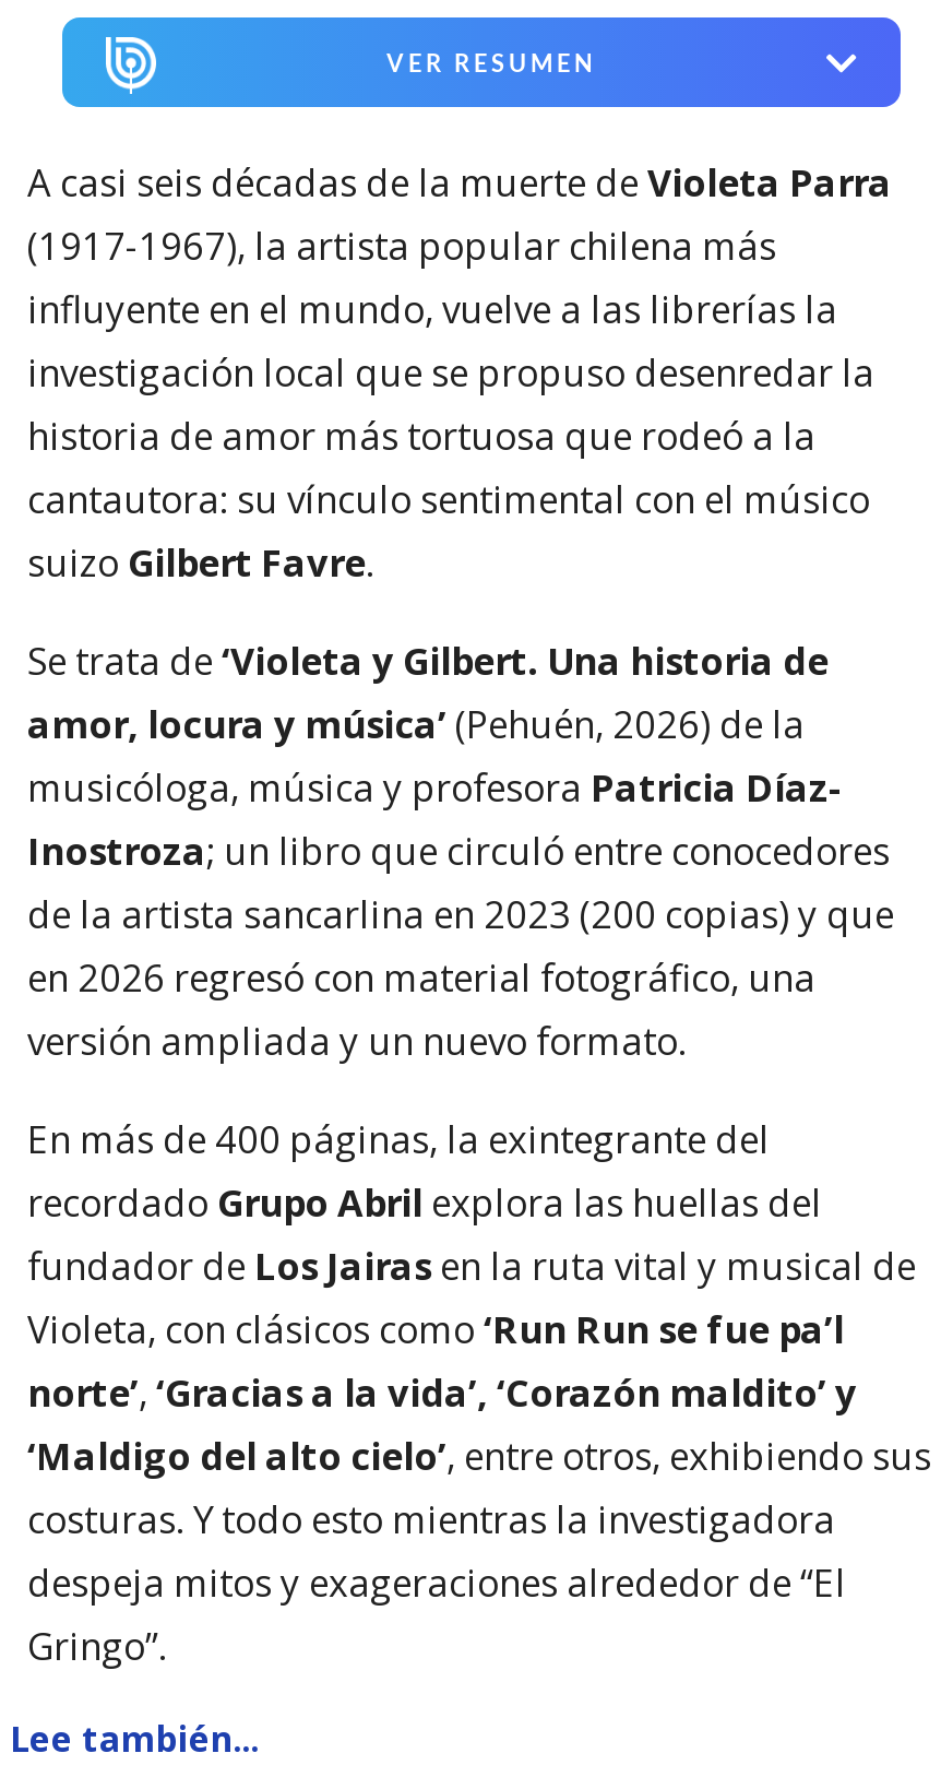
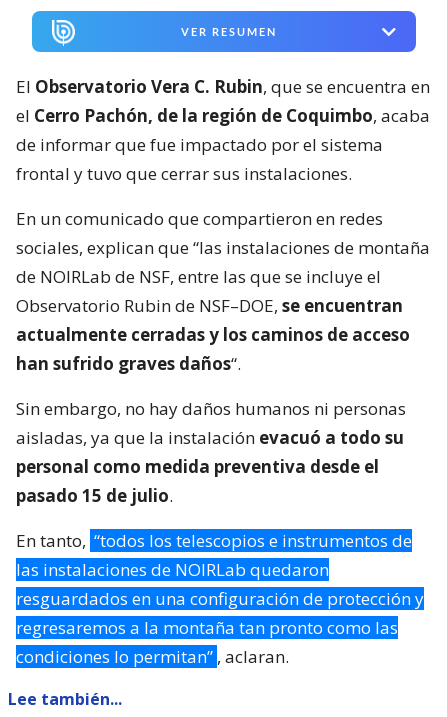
[27,157,931,1671] A casi seis décadas de la muerte de Violeta Parra | (1917-1967), la artista popular chilena más | influyente en el mundo, vuelve a las librerías la | investigación local que se propuso desenredar la | historia de amor más tortuosa que rodeó a la | cantautora: su vínculo sentimental con el músico | suizo Gilbert Favre. | Se trata de ‘Violeta y Gilbert. Una historia de | amor, locura y música’ (Pehuén, 2026) de la | musicóloga, música y profesora Patricia Díaz- | Inostroza; un libro que circuló entre conocedores | de la artista sancarlina en 2023 (200 copias) y que | en 2026 regresó con material fotográfico, una | versión ampliada y un nuevo formato. | En más de 400 páginas, la exintegrante del | recordado Grupo Abril explora las huellas del | fundador de Los Jairas en la ruta vital y musical de | Violeta, con clásicos como ‘Run Run se fue pa’l | norte’, ‘Gracias a la vida’, ‘Corazón maldito’ y | ‘Maldigo del alto cielo’, entre otros, exhibiendo sus | costuras. Y todo esto mientras la investigadora | despeja mitos y exageraciones alrededor de “El | Gringo”. -> [16,75,430,668] El Observatorio Vera C. Rubin, que se encuentra en | el Cerro Pachón, de la región de Coquimbo, acaba | de informar que fue impactado por el sistema | frontal y tuvo que cerrar sus instalaciones. | En un comunicado que compartieron en redes | sociales, explican que “las instalaciones de montaña | de NOIRLab de NSF, entre las que se incluye el | Observatorio Rubin de NSF–DOE, se encuentran | actualmente cerradas y los caminos de acceso | han sufrido graves daños“. | Sin embargo, no hay daños humanos ni personas | aisladas, ya que la instalación evacuó a todo su | personal como medida preventiva desde el | pasado 15 de julio. | En tanto, “todos los telescopios e instrumentos de | las instalaciones de NOIRLab quedaron | resguardados en una configuración de protección y | regresaremos a la montaña tan pronto como las | condiciones lo permitan” , aclaran.

